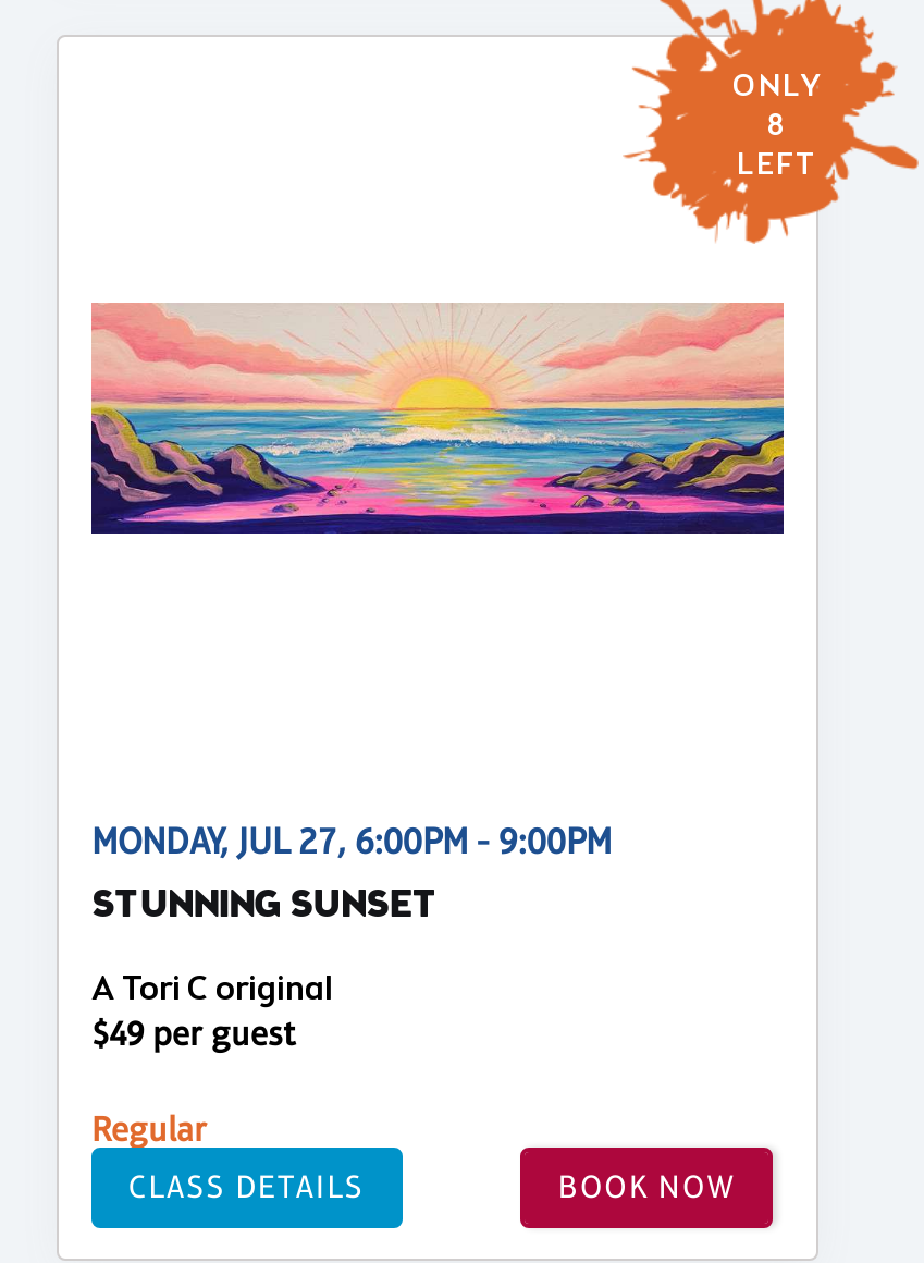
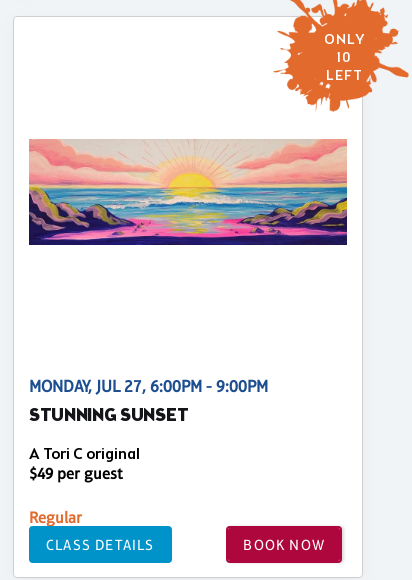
[767,106,787,147] 8 -> [337,49,351,68] 10

